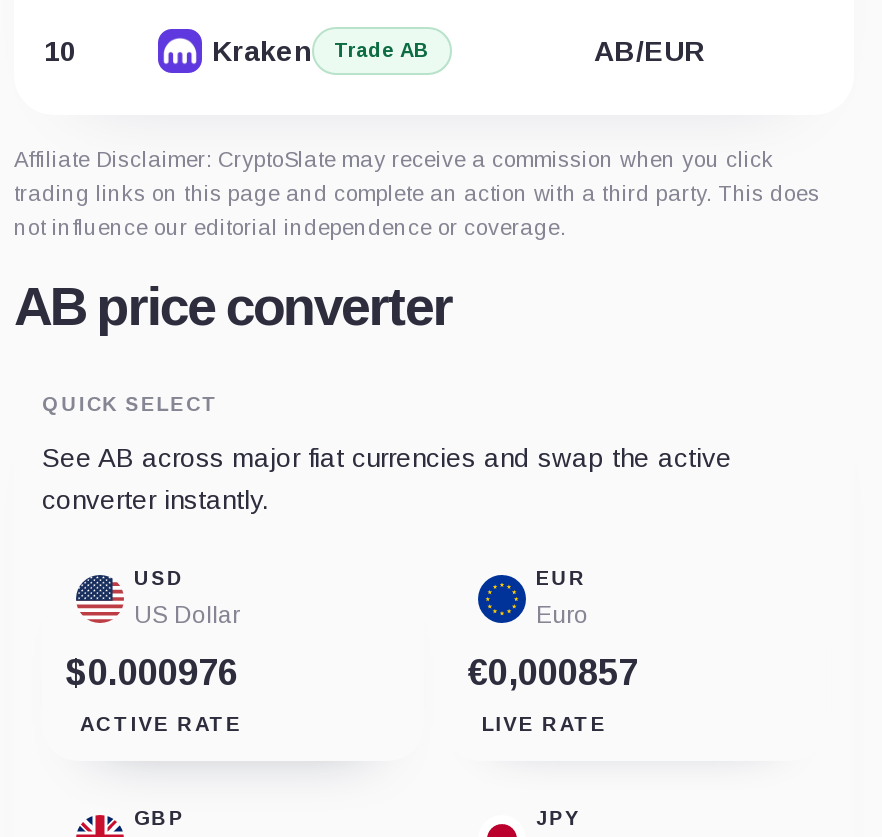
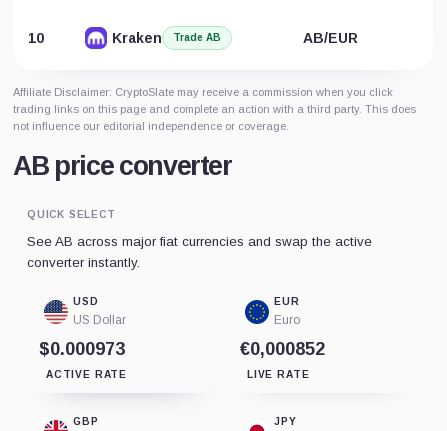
[66,652,238,692] $0.000976 -> [39,338,125,358] $0.000973
[468,652,638,692] €0,000857 -> [240,338,325,358] €0,000852

